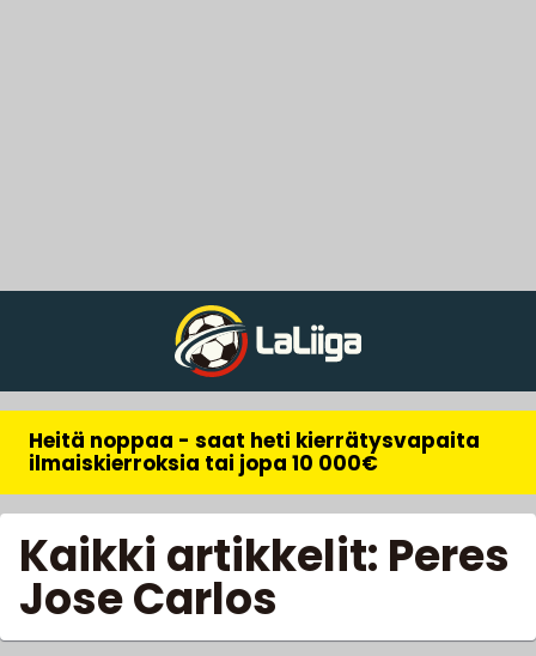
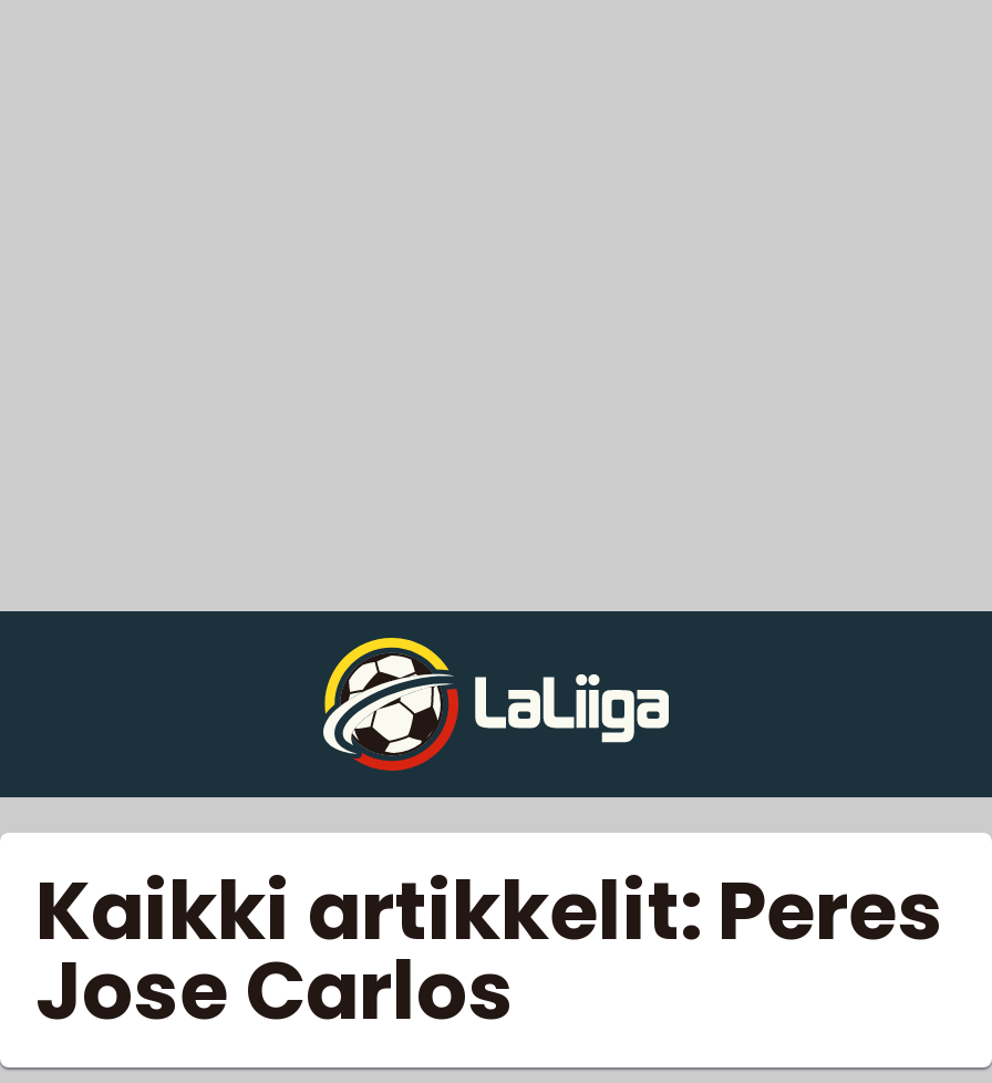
[29,426,480,478] Heitä noppaa - saat heti kierrätysvapaita | ilmaiskierroksia tai jopa 10 000€ -> none

